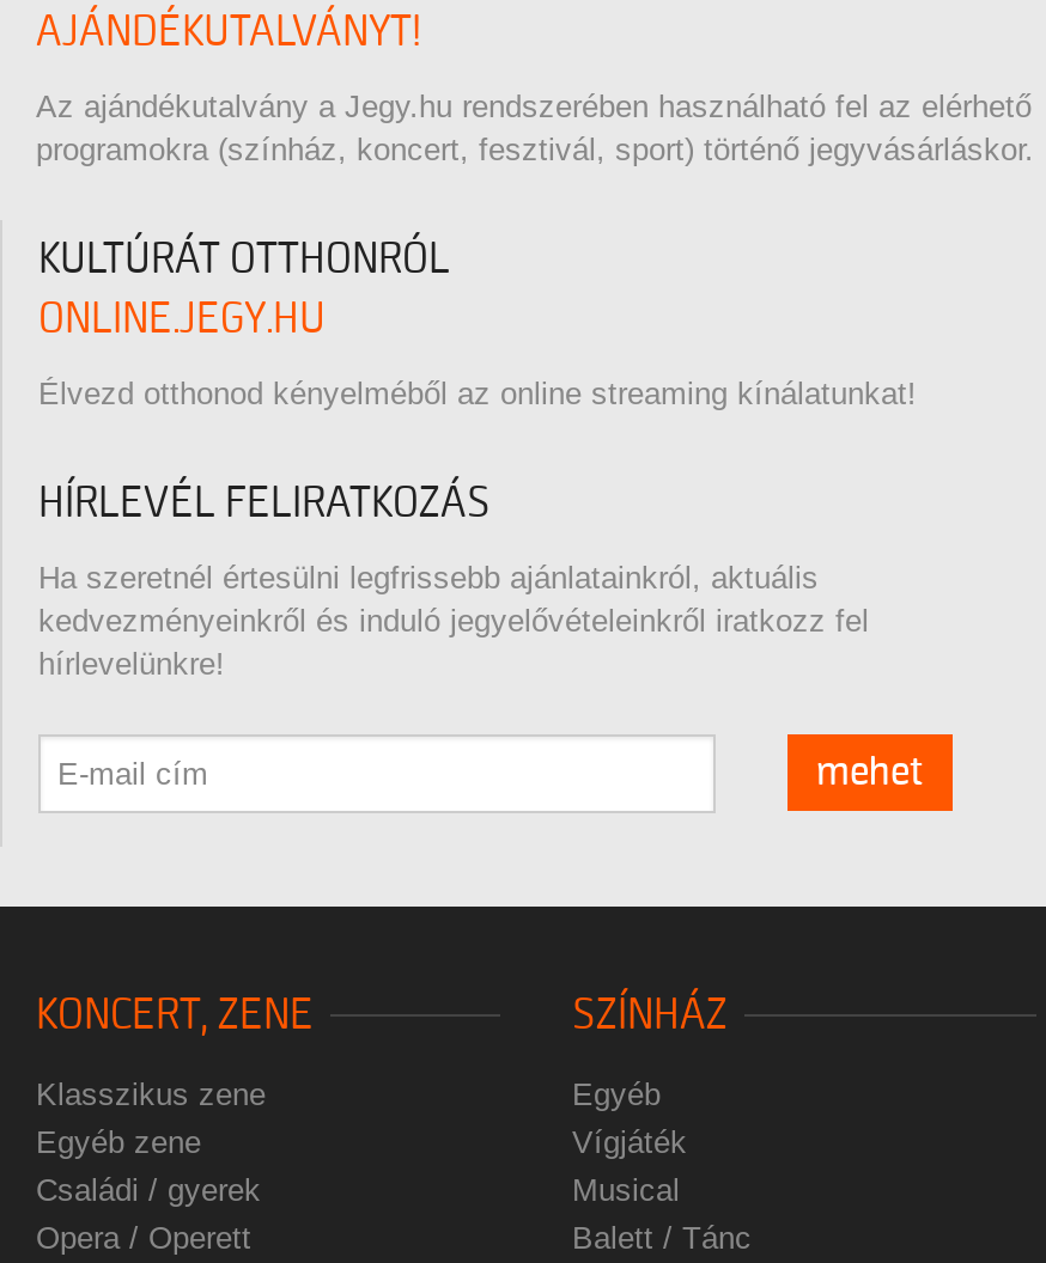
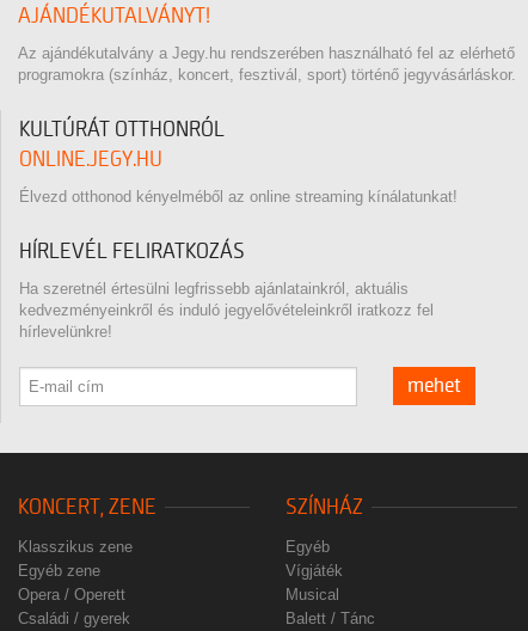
moved [36,1171,261,1207] -> [18,609,130,627]: Családi / gyerek
moved [36,1219,251,1255] -> [18,585,125,603]: Opera / Operett

